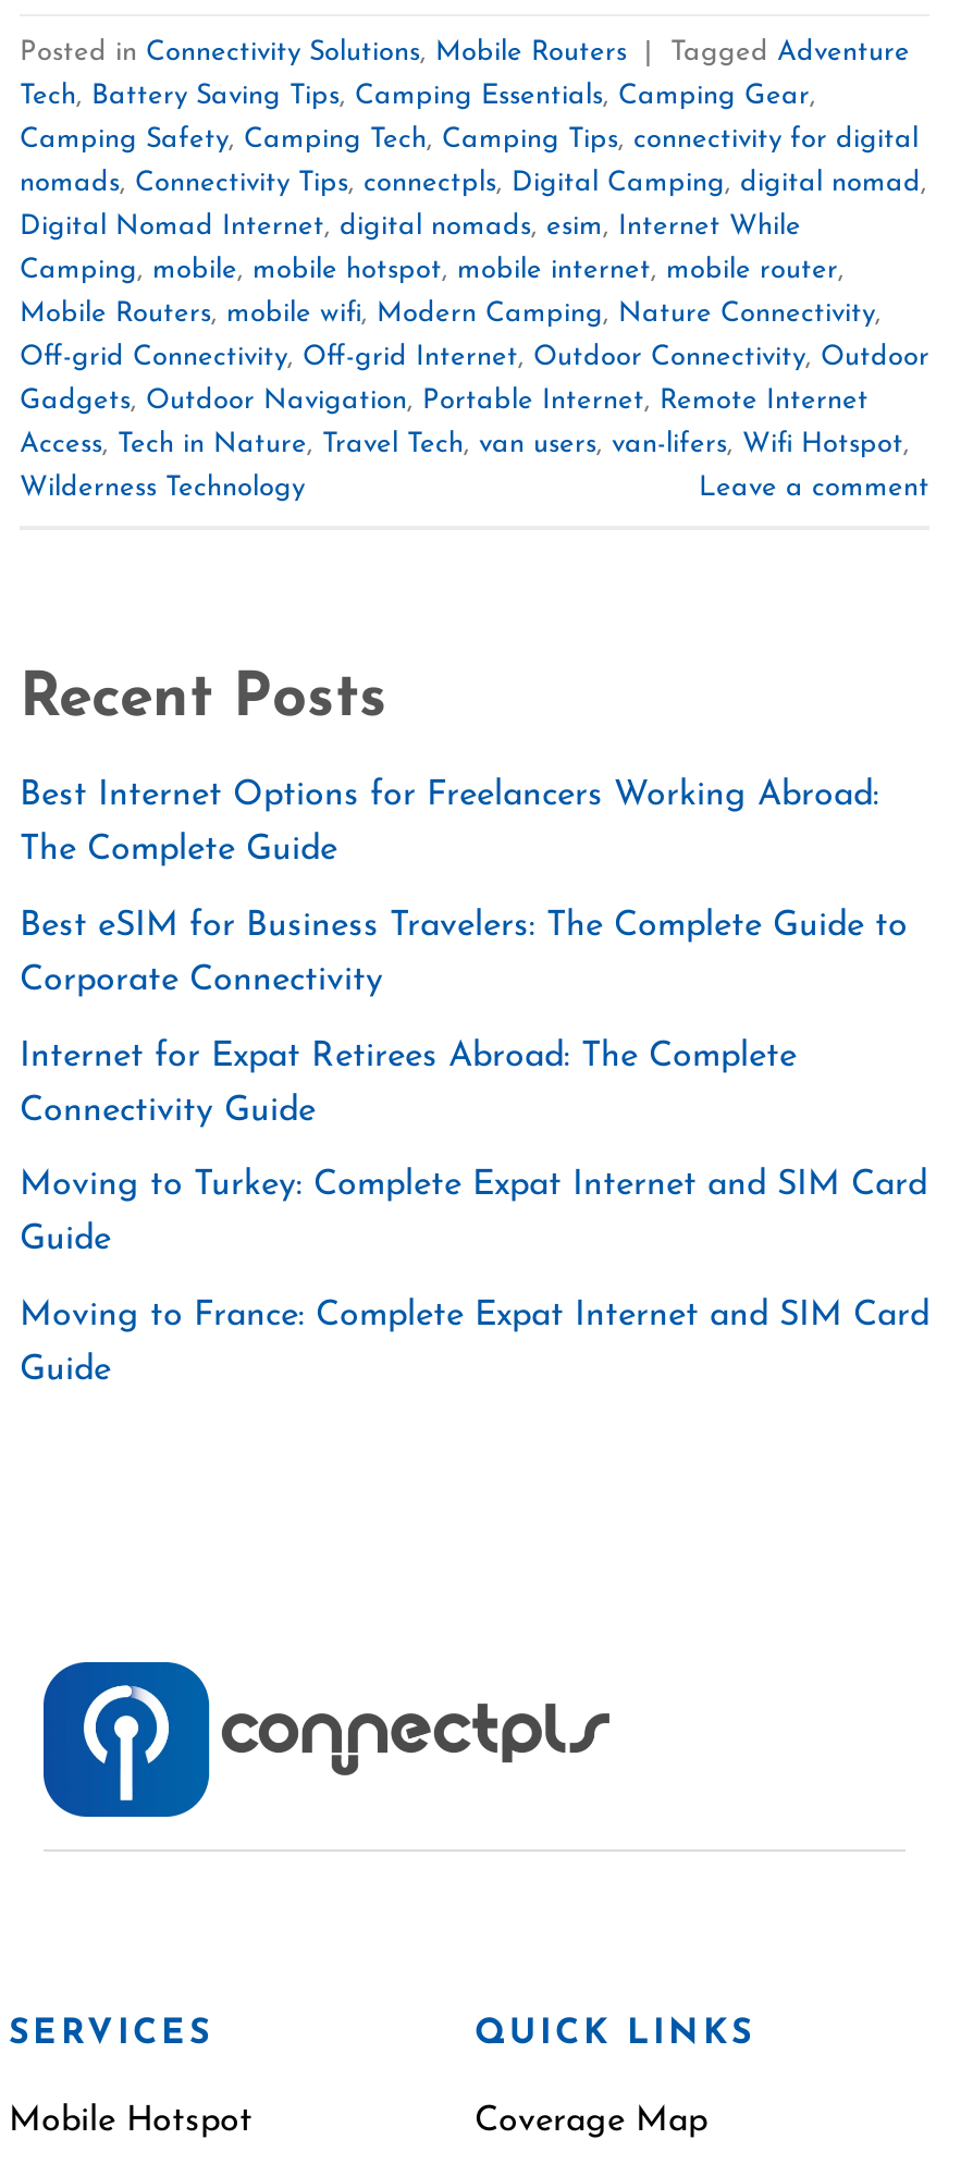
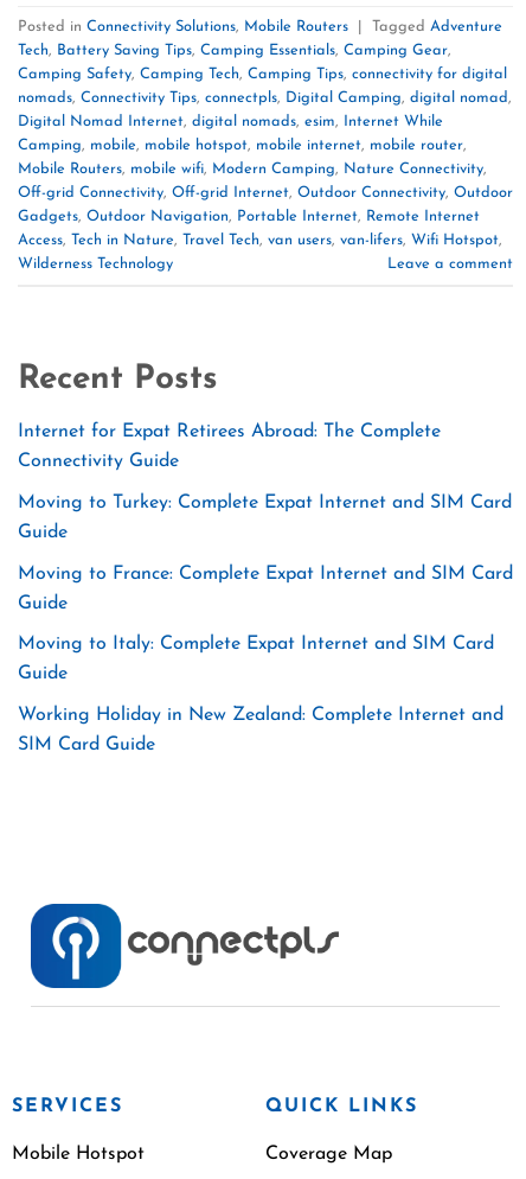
[20,779,908,998] Best Internet Options for Freelancers Working Abroad: | The Complete Guide | Best eSIM for Business Travelers: The Complete Guide to | Corporate Connectivity -> none
moved [20,1039,929,1387] -> [18,423,513,613]: Internet for Expat Retirees Abroad: The Complete | Connectivity Guide | Moving to Turkey: Complete Expat Internet and SIM Card | Guide | Moving to France: Complete Expat Internet and SIM Card | Guide
none -> [18,635,503,754] Moving to Italy: Complete Expat Internet and SIM Card | Guide | Working Holiday in New Zealand: Complete Internet and | SIM Card Guide

